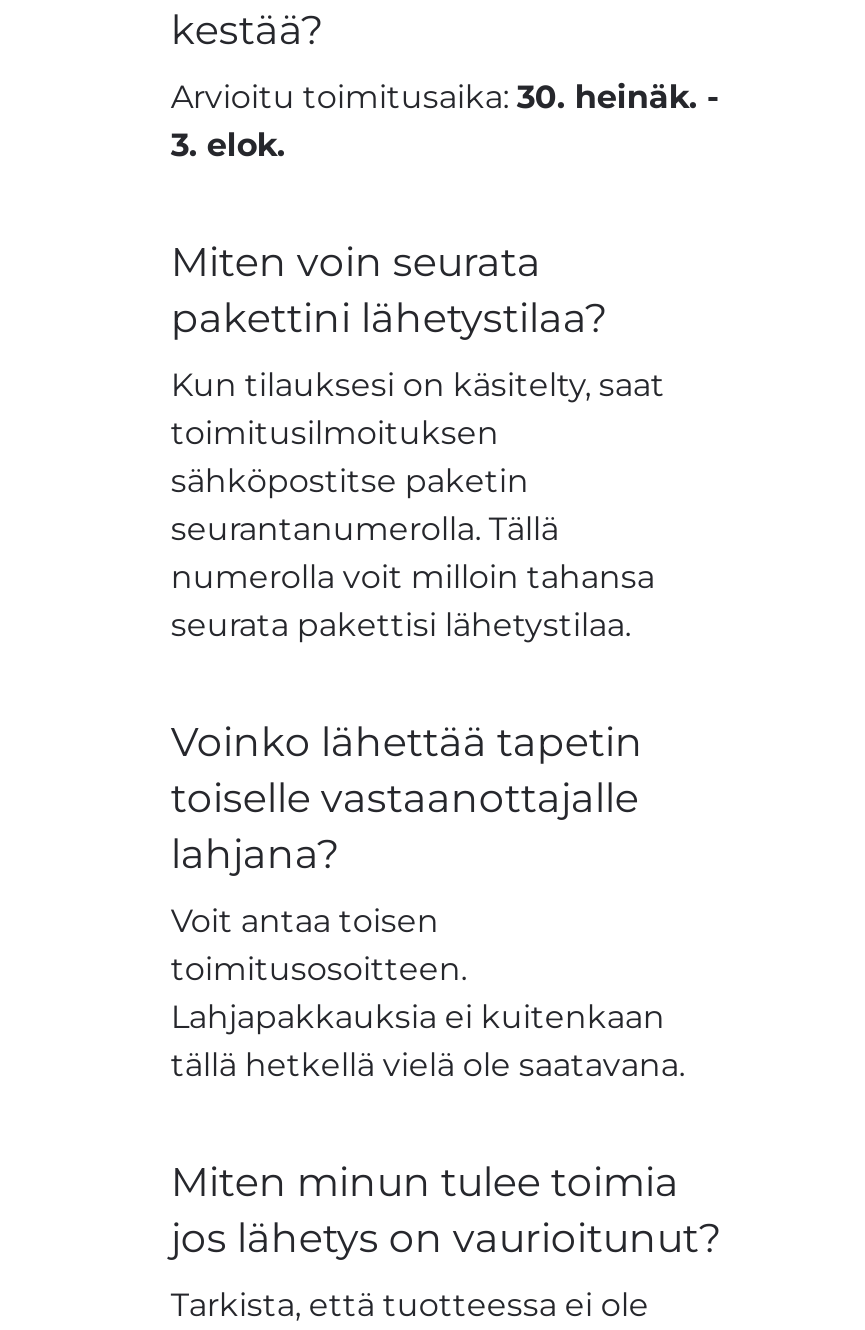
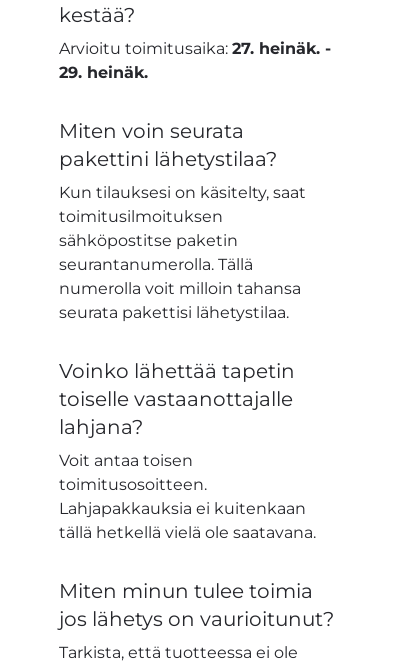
[171,77,719,163] Arvioitu toimitusaika: 30. heinäk. - | 3. elok. -> [59,38,331,81] Arvioitu toimitusaika: 27. heinäk. - | 29. heinäk.

